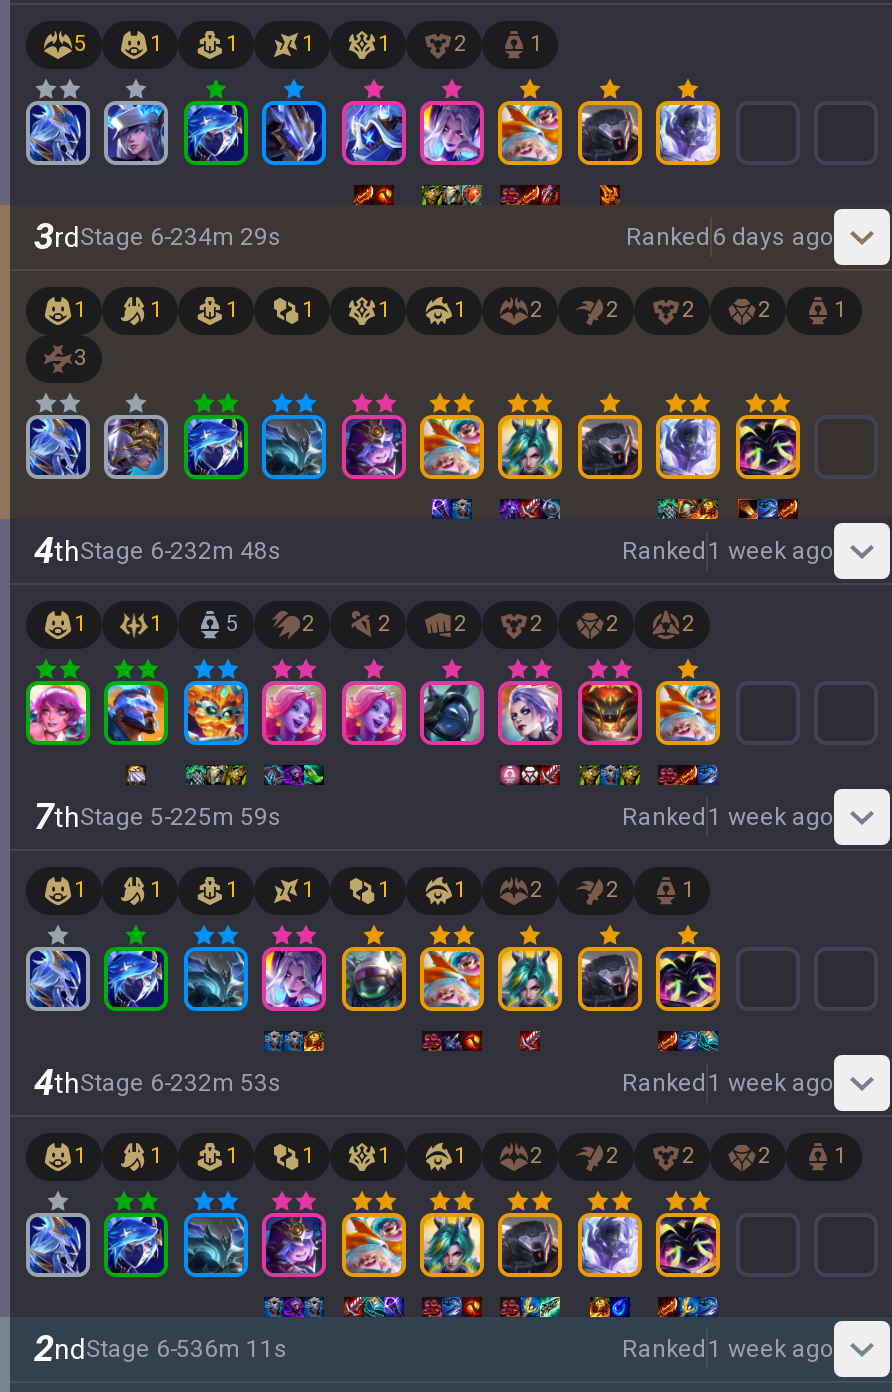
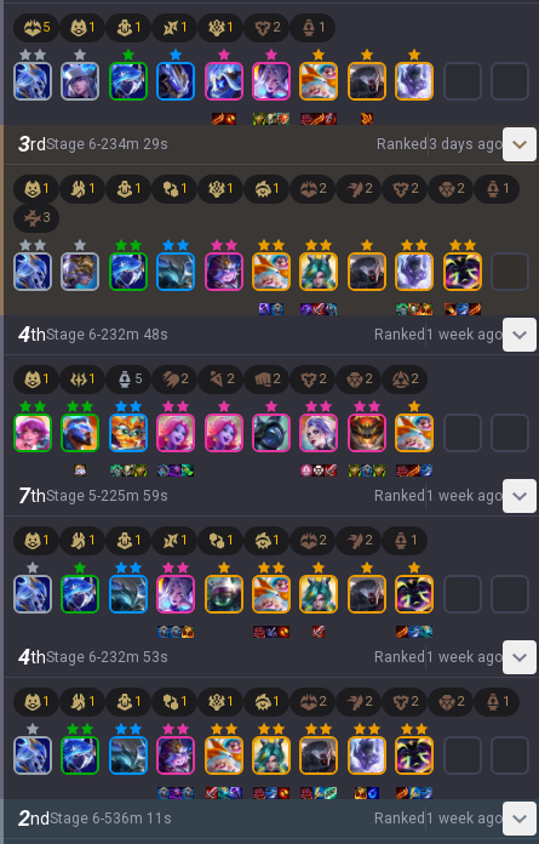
[626,223,834,251] Ranked 6 days ago -> [377,136,503,153] Ranked 3 days ago

